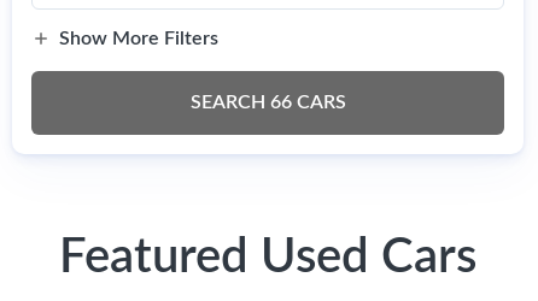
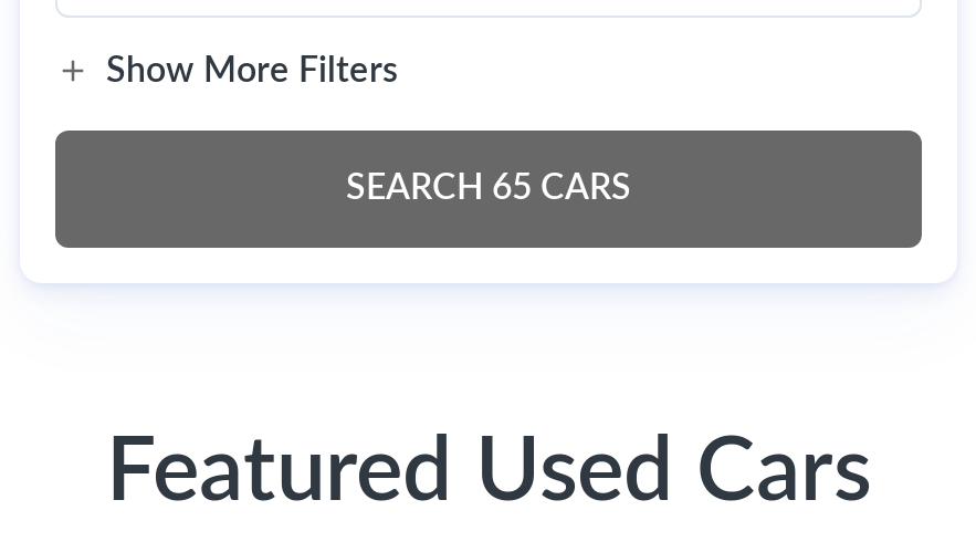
[190,93,346,112] SEARCH 66 CARS -> [346,171,631,207] SEARCH 65 CARS

